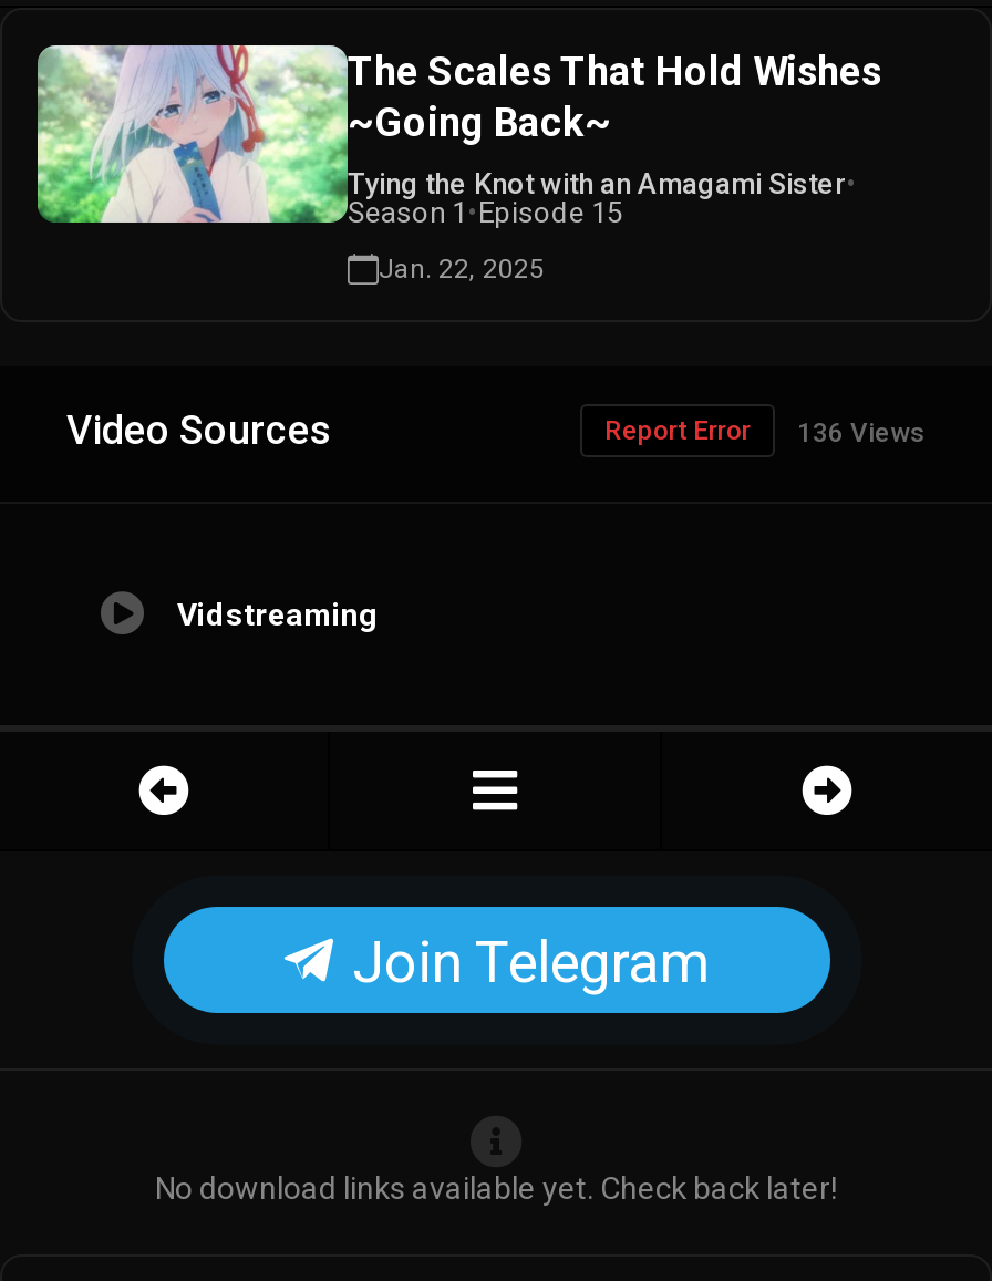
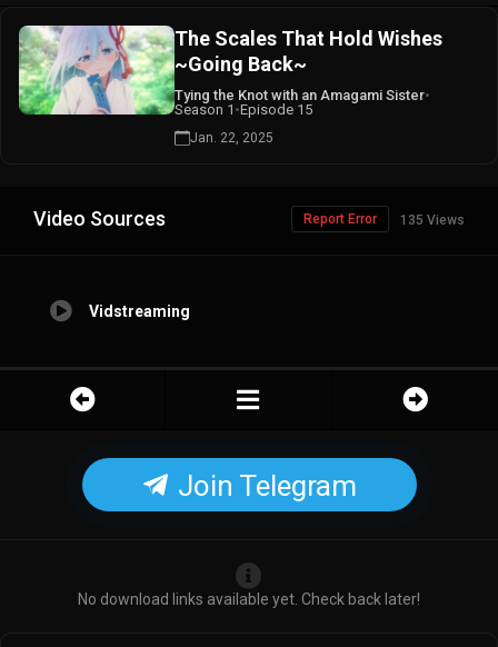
[604,415,926,448] Report Error 136 Views -> [303,211,465,228] Report Error 135 Views

